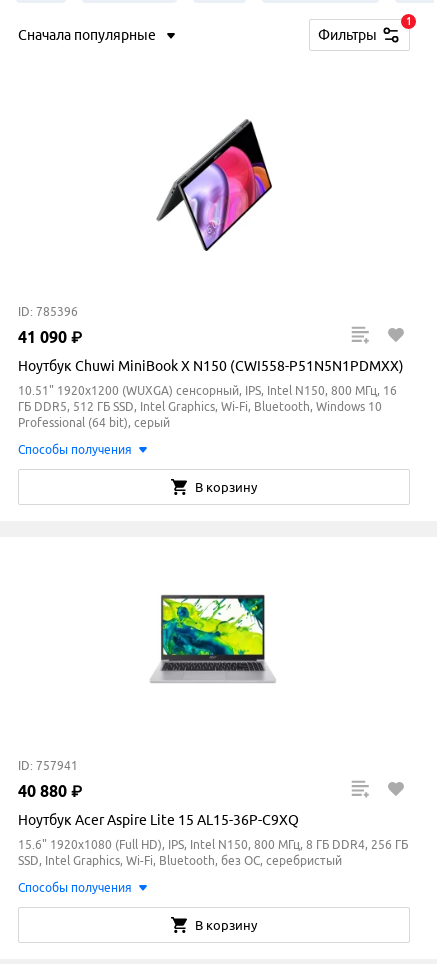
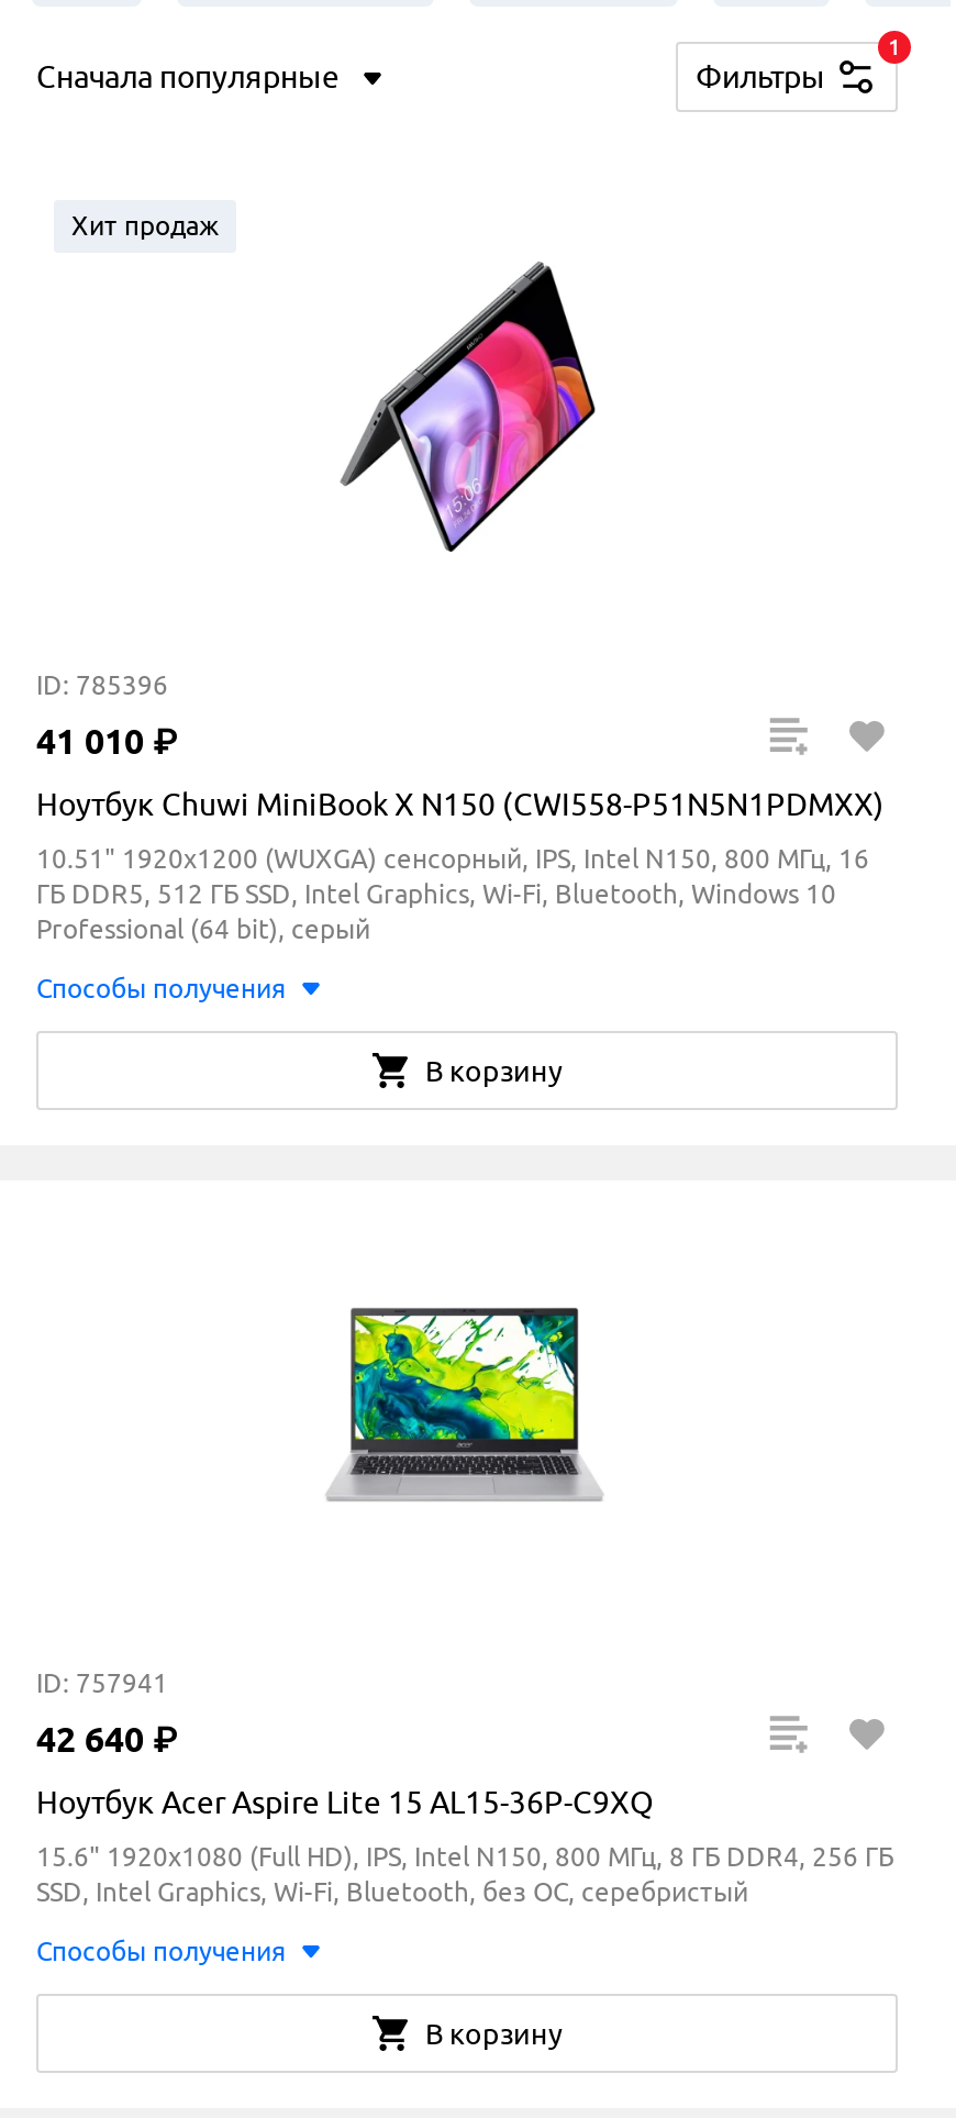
none -> [71,211,219,240] Хит продаж
[18,328,83,346] 41 090 ₽ -> [36,721,179,761] 41 010 ₽
[18,782,83,800] 40 880 ₽ -> [36,1719,179,1759] 42 640 ₽

